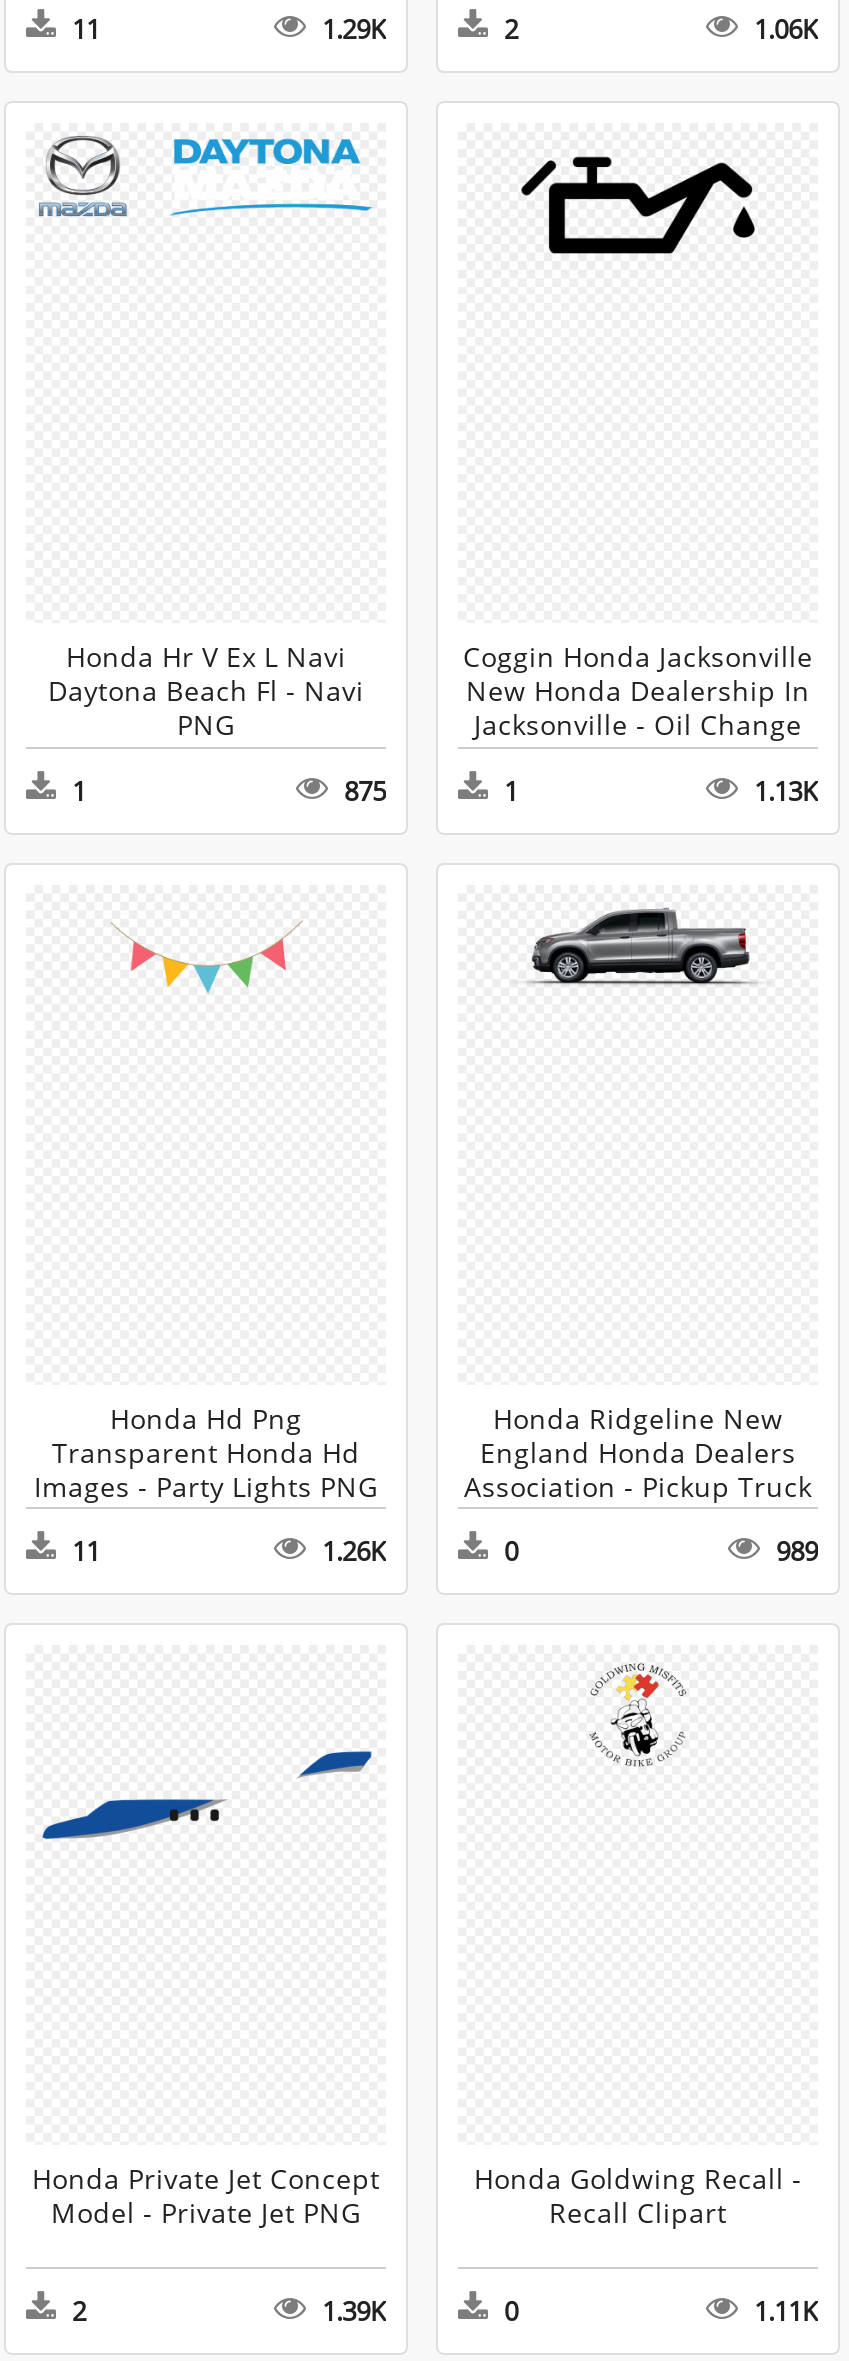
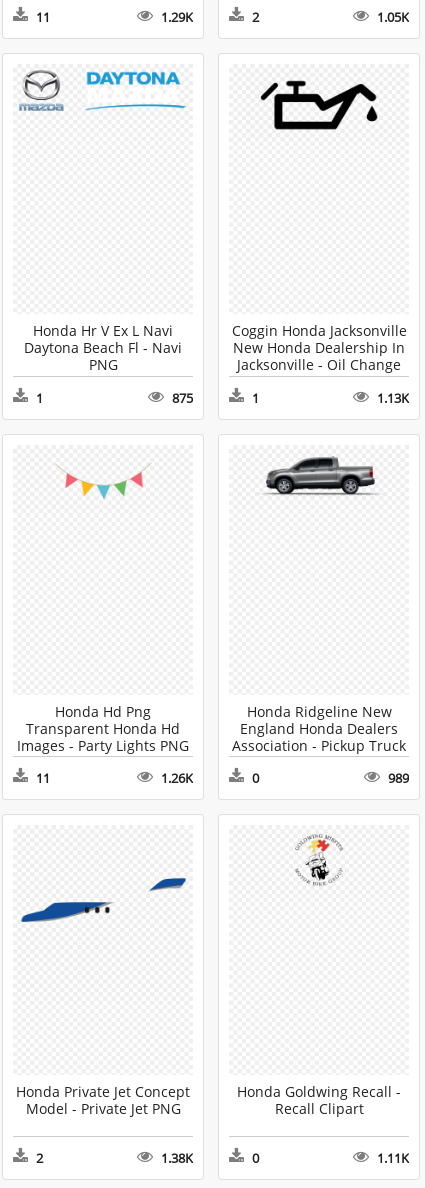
[754,12,818,48] 1.06K -> [377,8,409,26] 1.05K
[322,2294,386,2330] 1.39K -> [161,1149,193,1167] 1.38K

